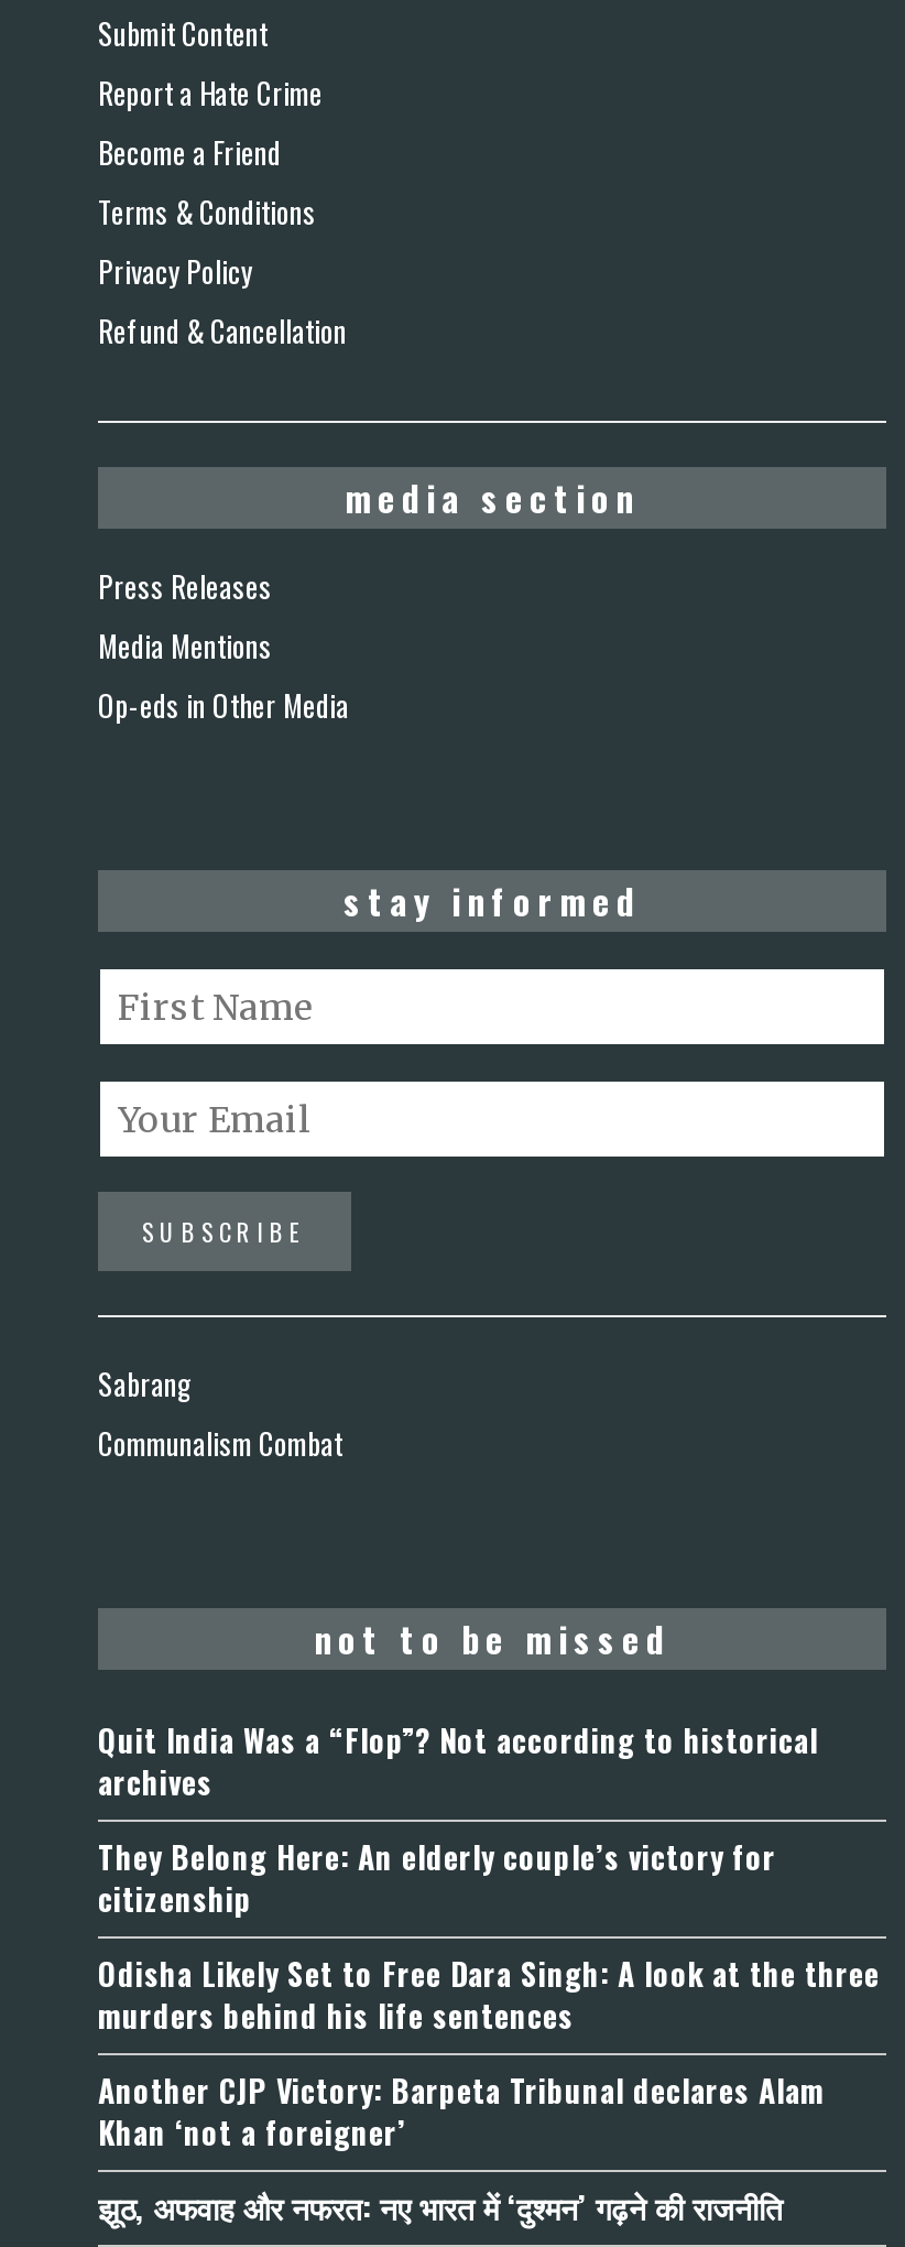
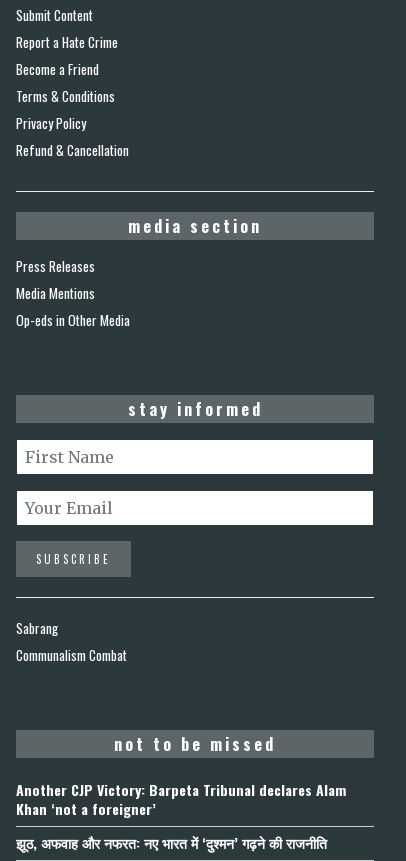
[98,1715,880,2037] Quit India Was a “Flop”? Not according to historical | archives | They Belong Here: An elderly couple’s victory for | citizenship | Odisha Likely Set to Free Dara Singh: A look at the three | murders behind his life sentences -> none

